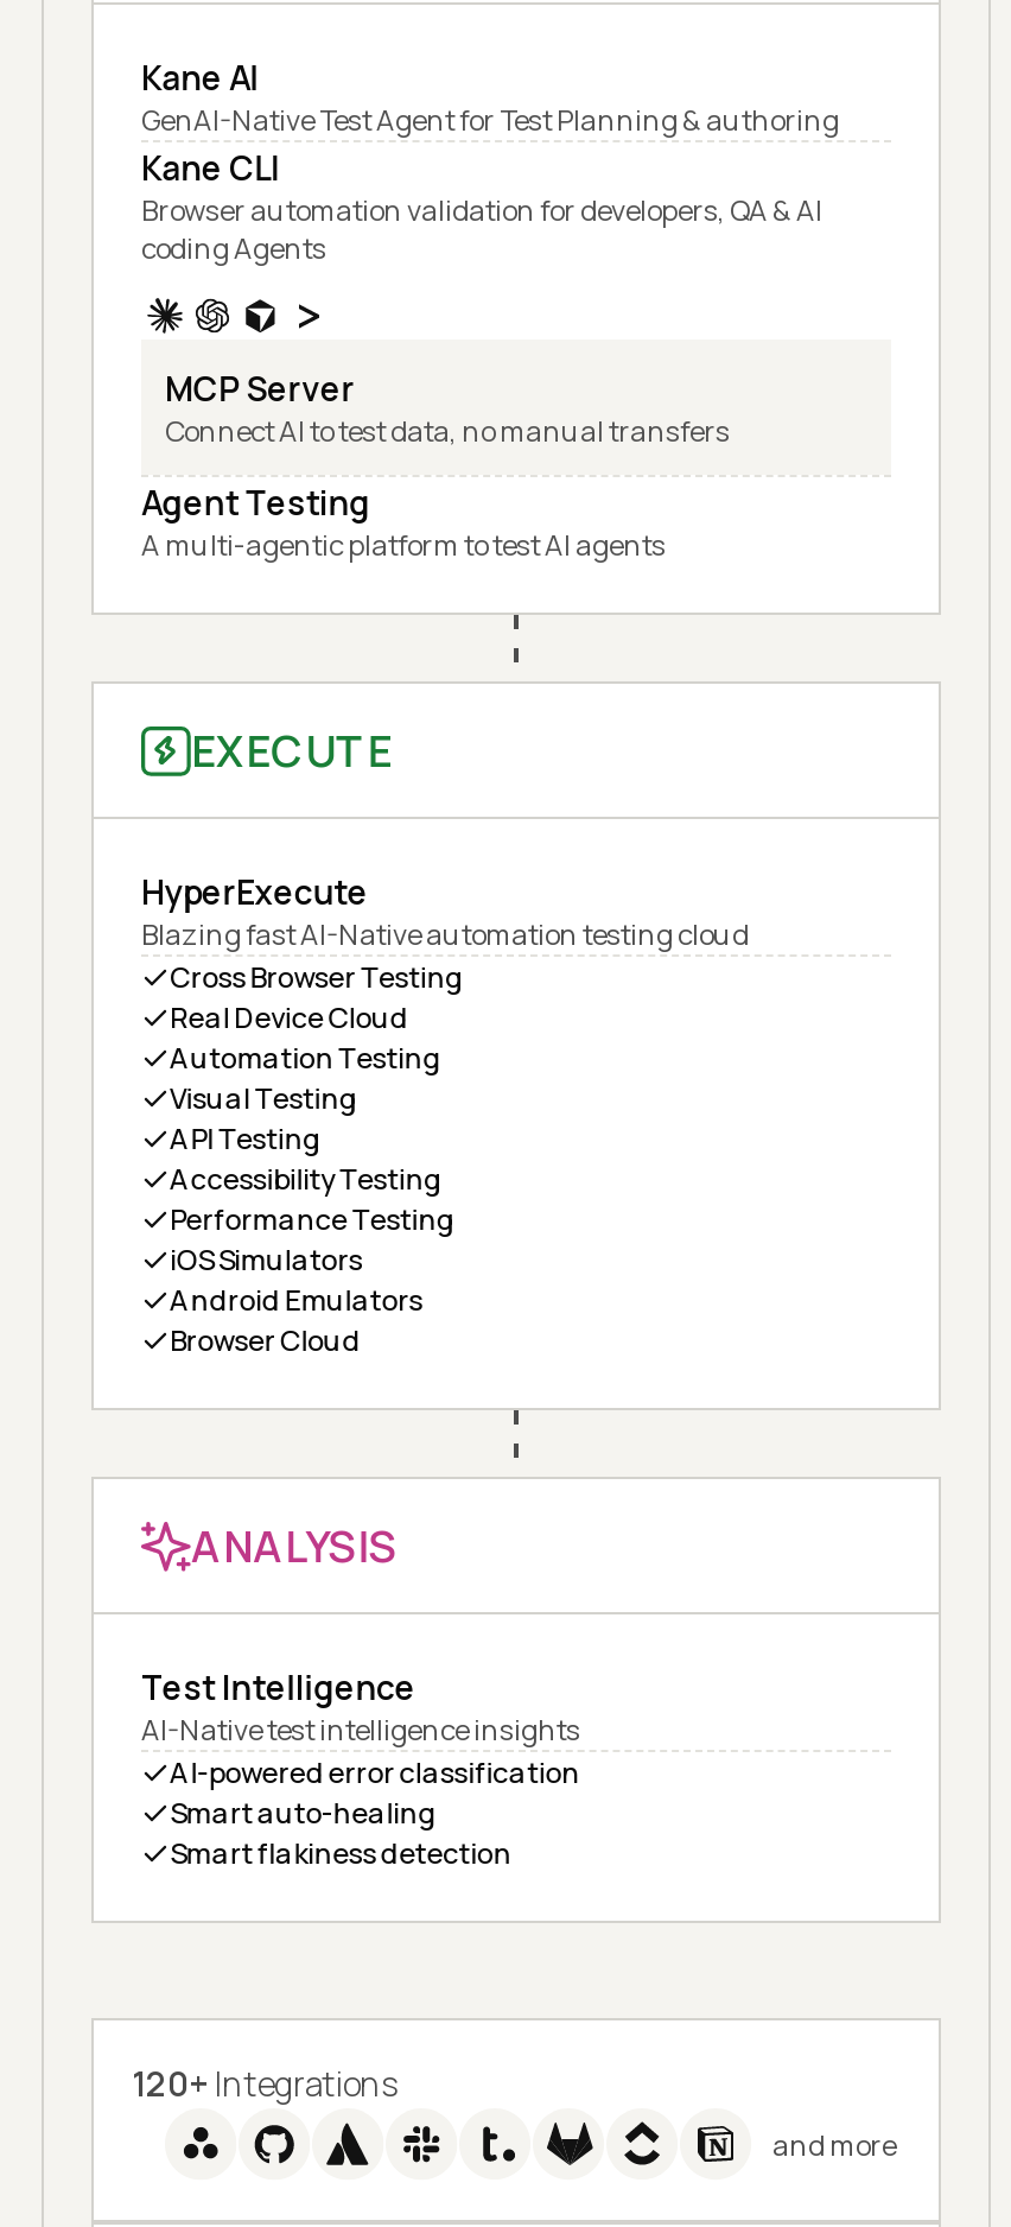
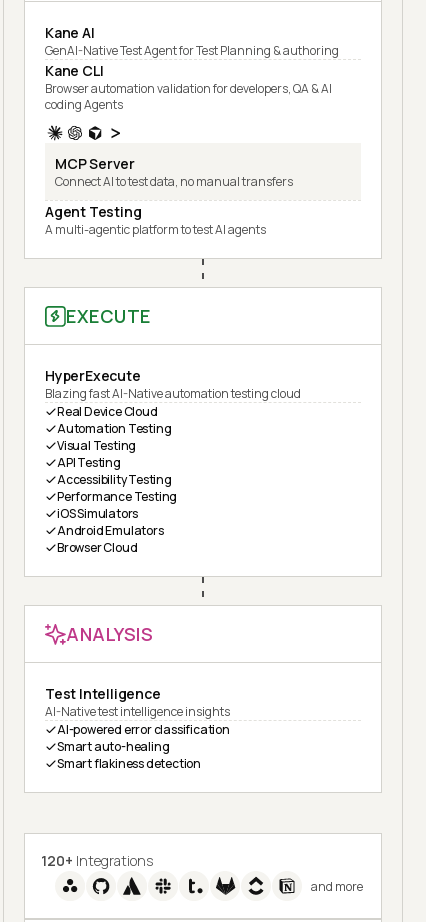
[170,957,463,998] Cross Browser Testing -> none

